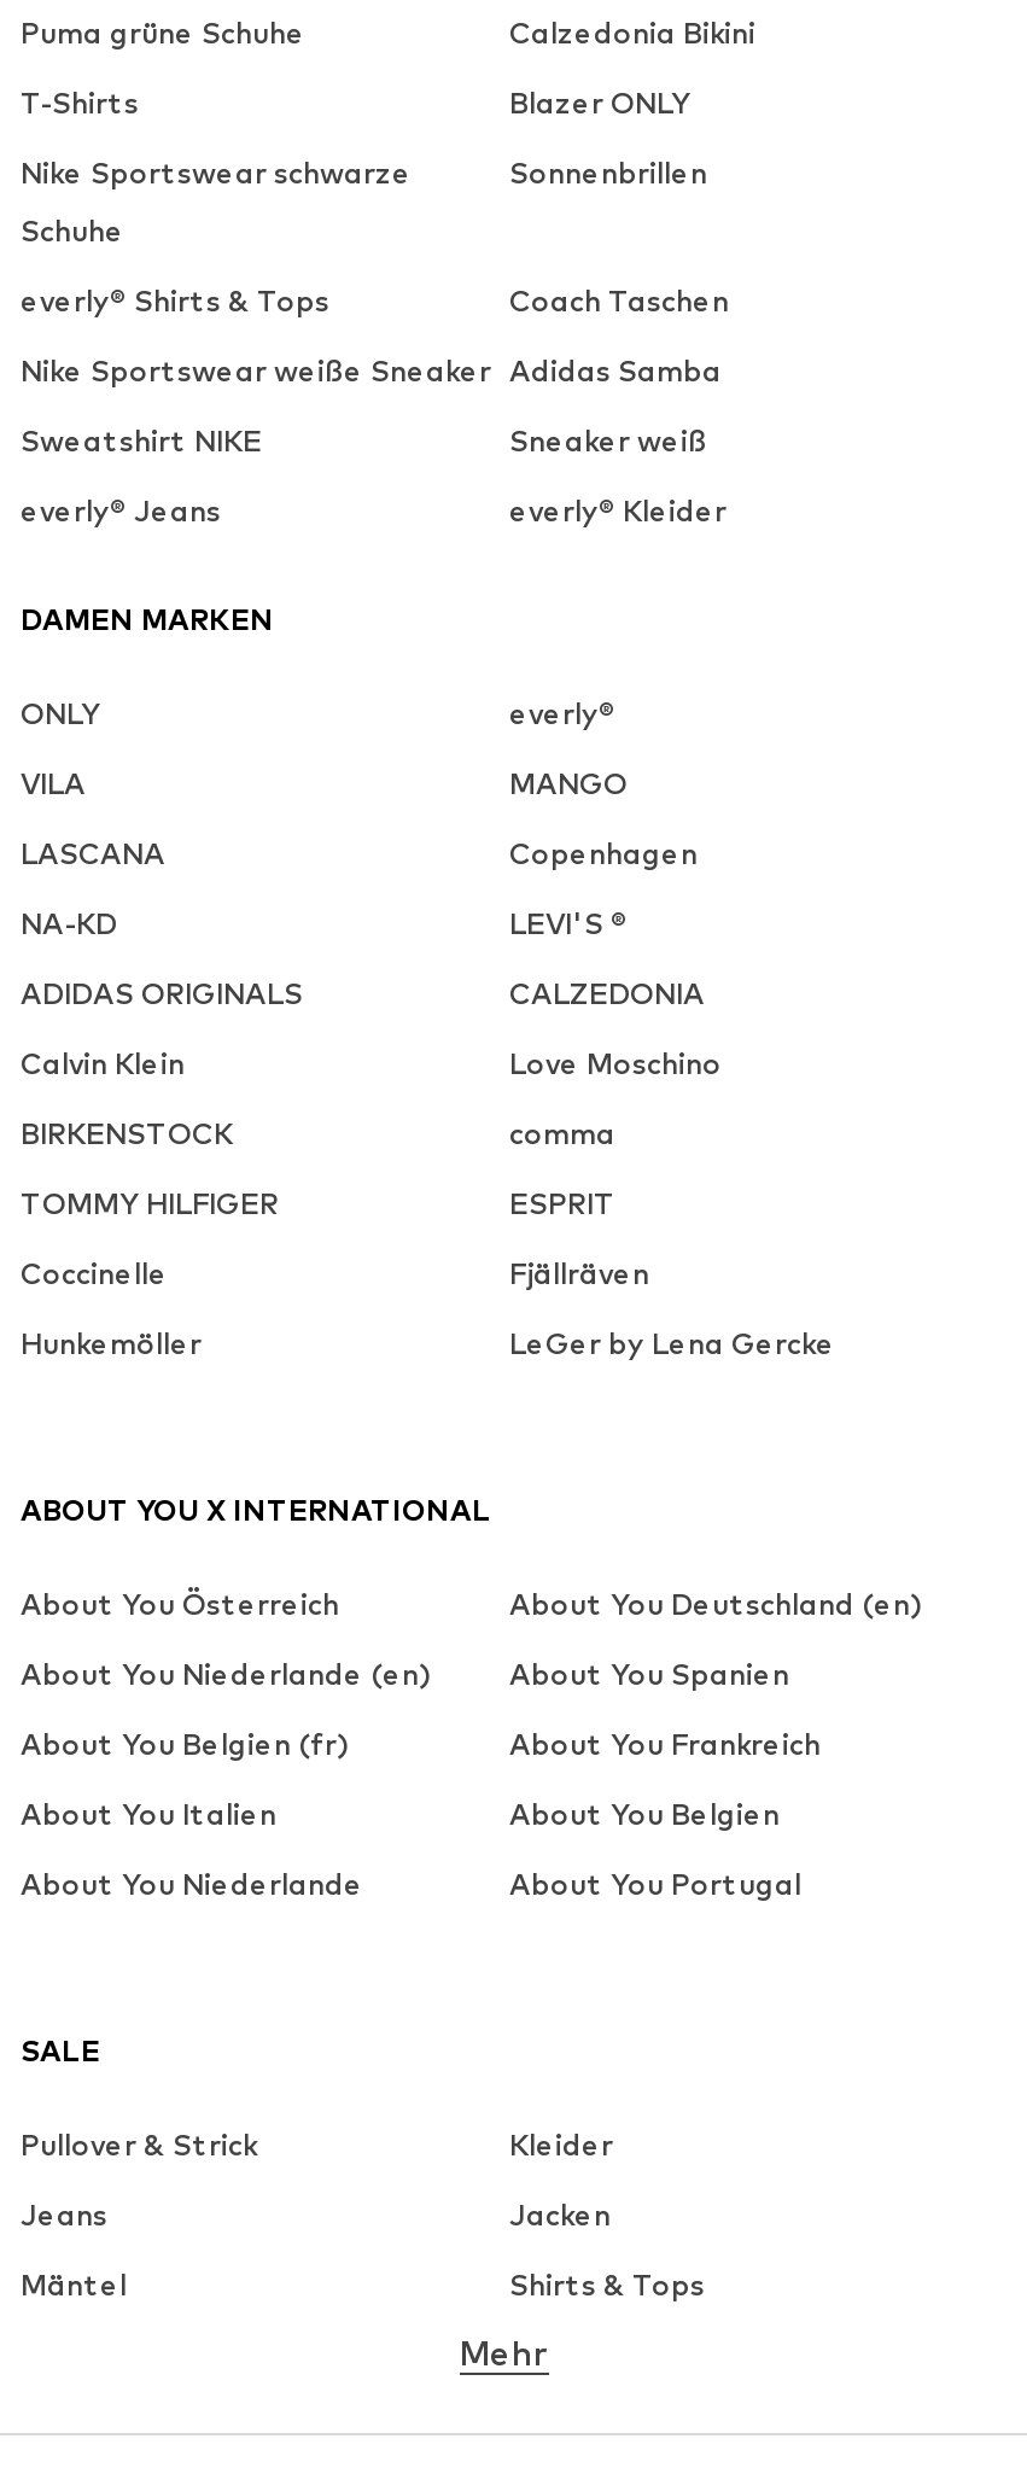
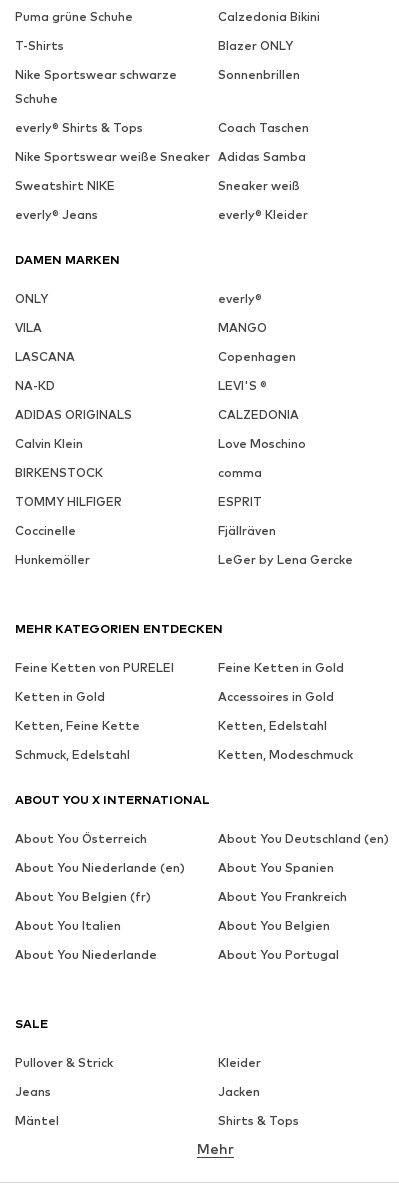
none -> [15,621,352,762] MEHR KATEGORIEN ENTDECKEN | Feine Ketten von PURELEI | Feine Ketten in Gold | Ketten in Gold | Accessoires in Gold | Ketten, Feine Kette | Ketten, Edelstahl | Schmuck, Edelstahl | Ketten, Modeschmuck

